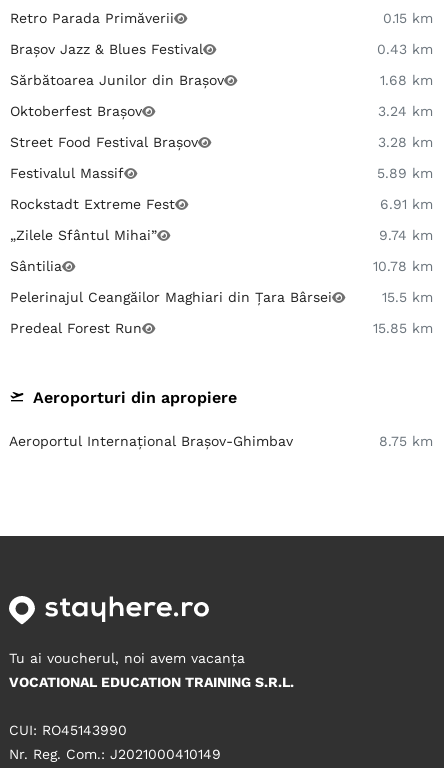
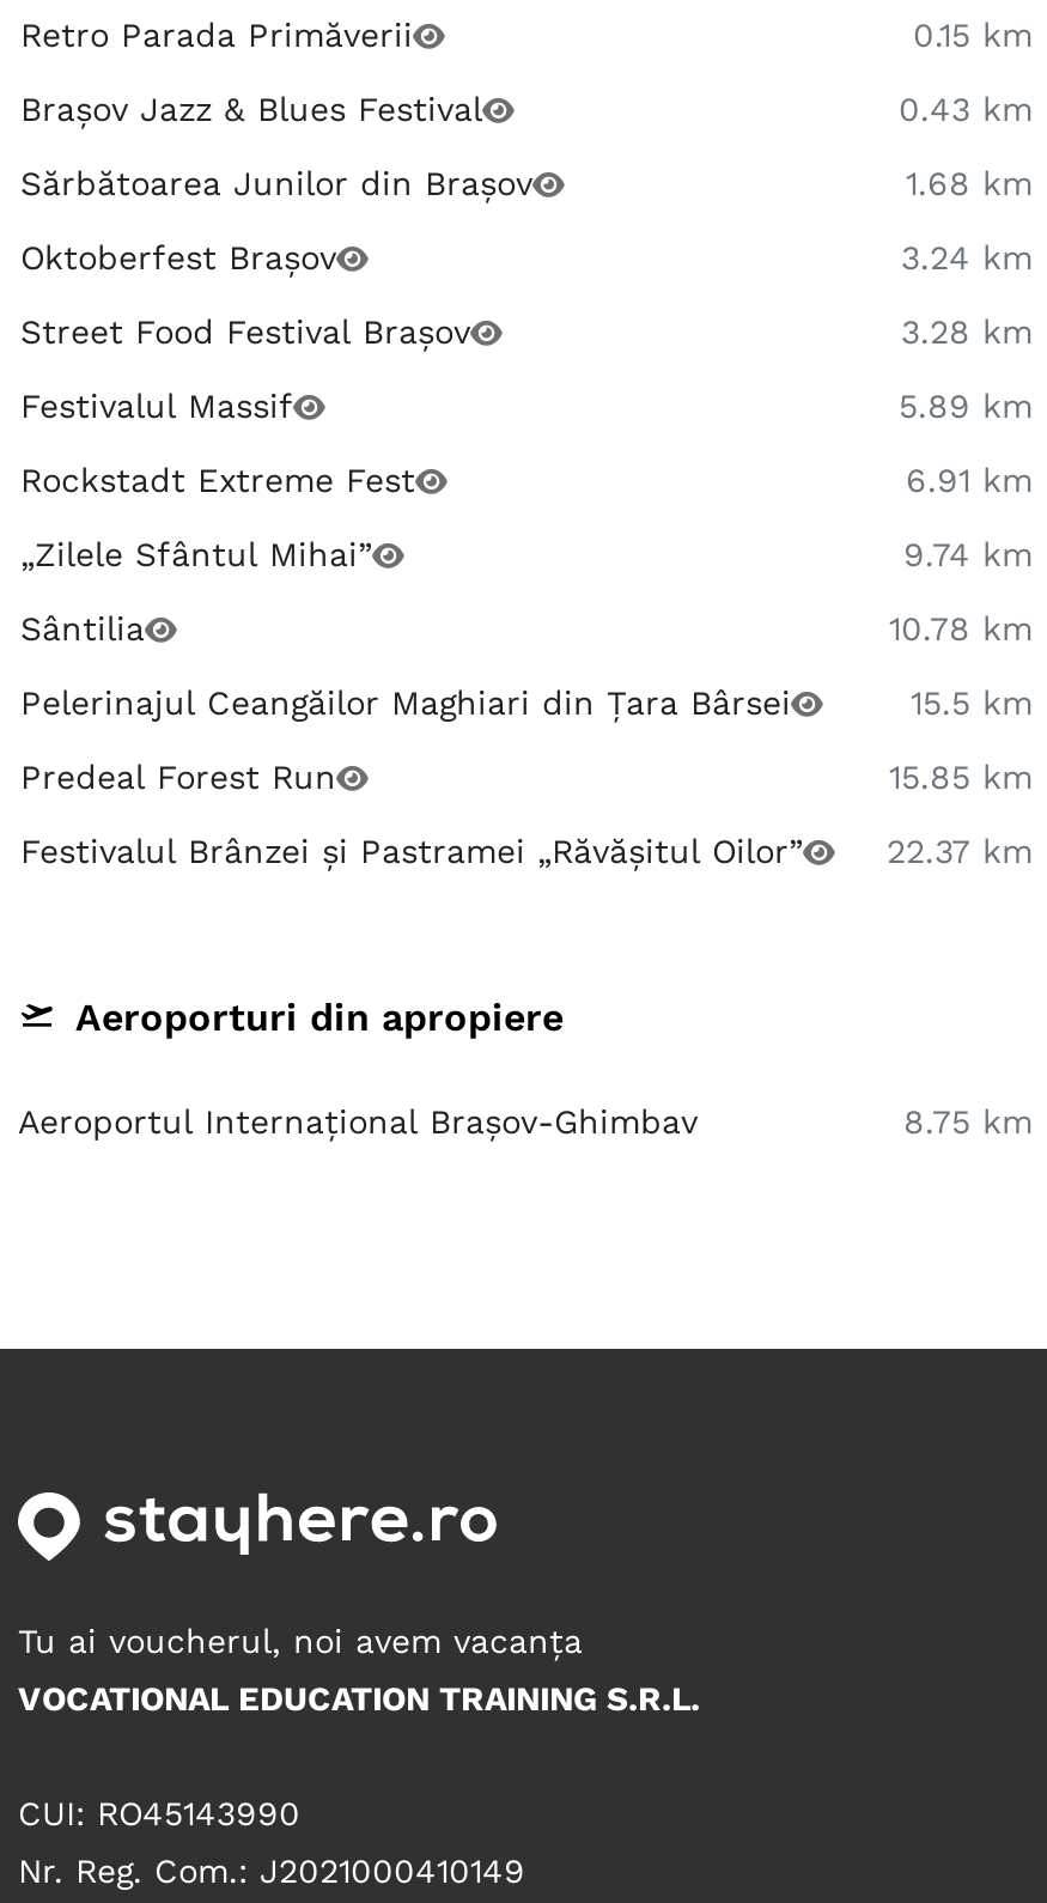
none -> [20,832,1033,870] Festivalul Brânzei și Pastramei „Răvășitul Oilor” | 22.37 km

